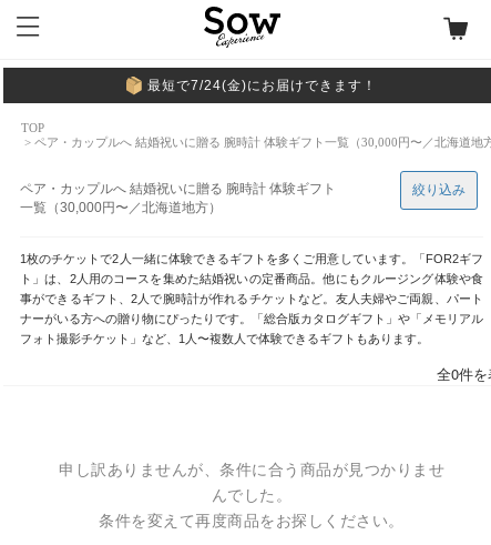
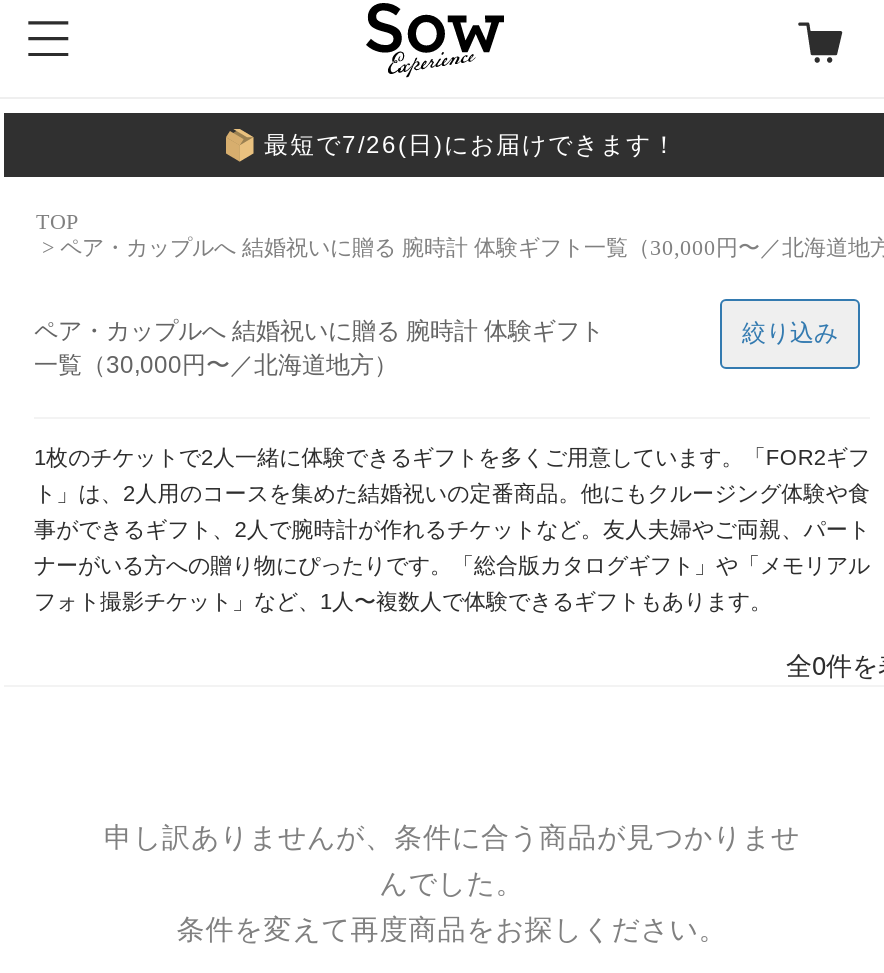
[147,78,377,93] 最短で7/24(金)にお届けできます！ -> [264,131,678,159] 最短で7/26(日)にお届けできます！

